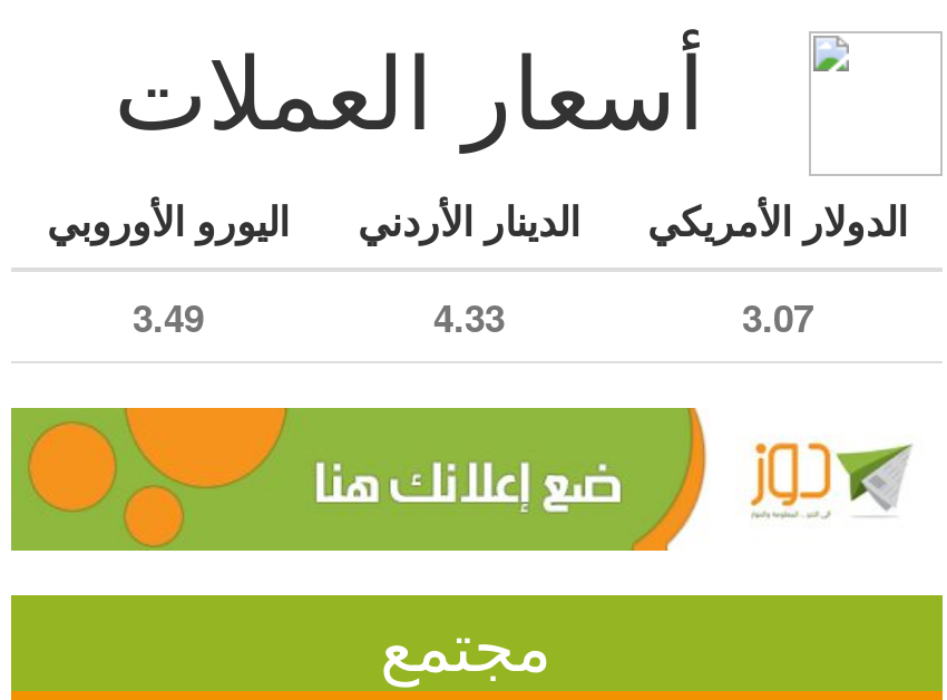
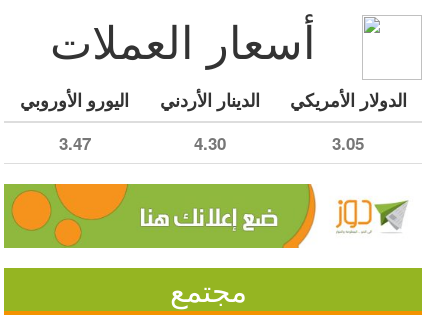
[133,290,204,344] 3.49 -> [58,131,90,155] 3.47
[433,290,505,344] 4.33 -> [193,131,225,155] 4.30
[742,290,813,344] 3.07 -> [332,131,364,155] 3.05

